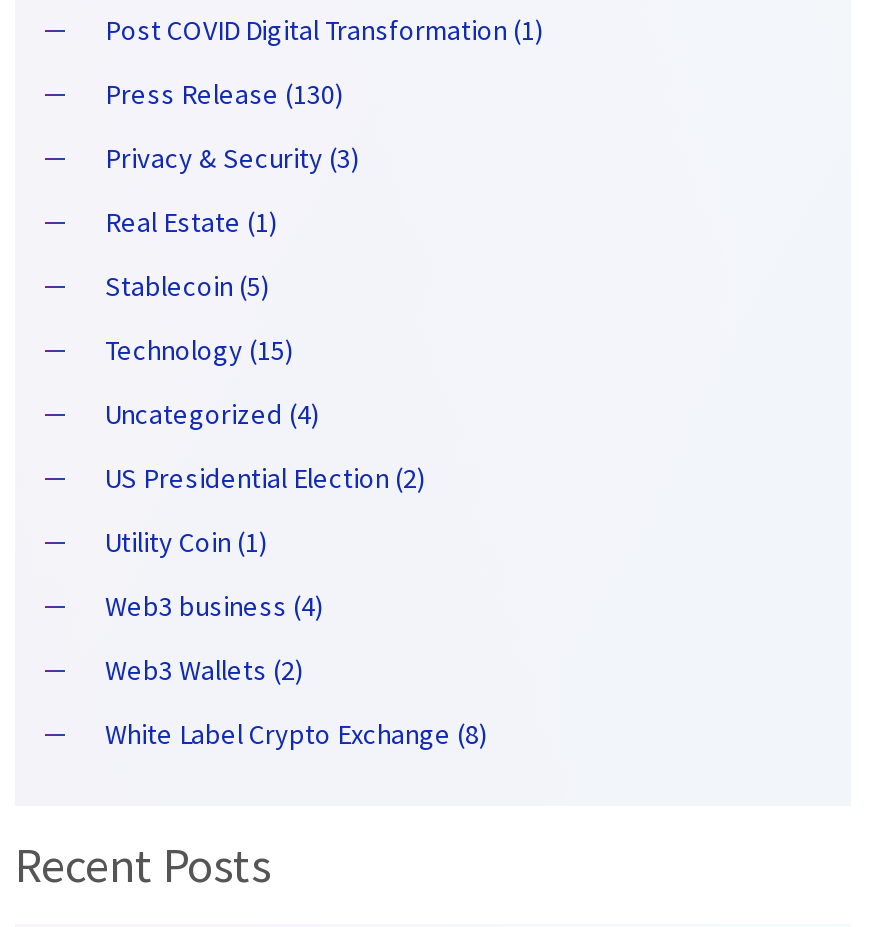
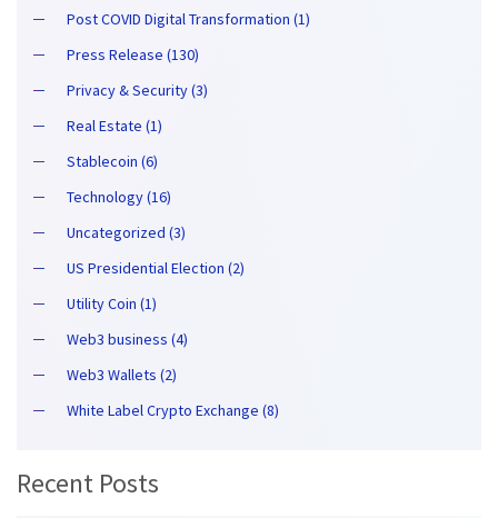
[105,268,269,304] Stablecoin (5) -> [67,151,158,171] Stablecoin (6)
[105,332,293,368] Technology (15) -> [67,187,171,207] Technology (16)
[105,396,319,432] Uncategorized (4) -> [67,223,186,243] Uncategorized (3)

